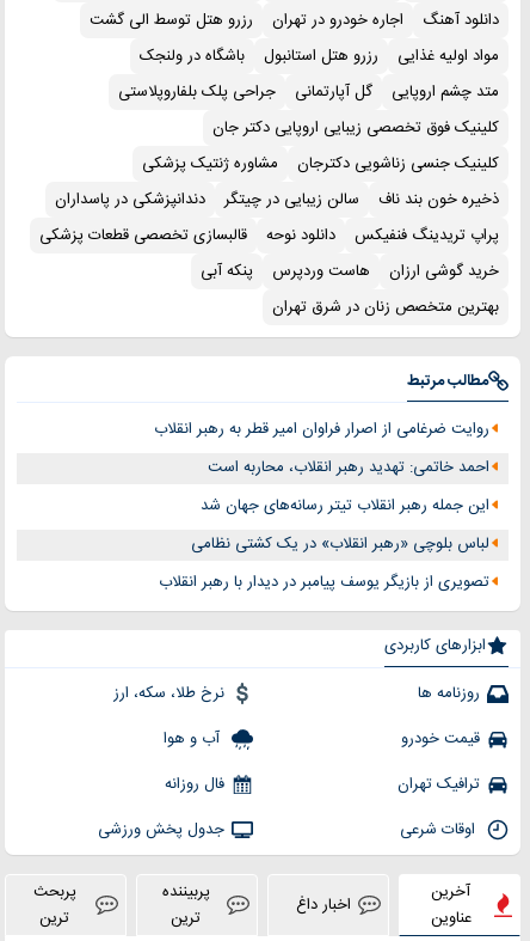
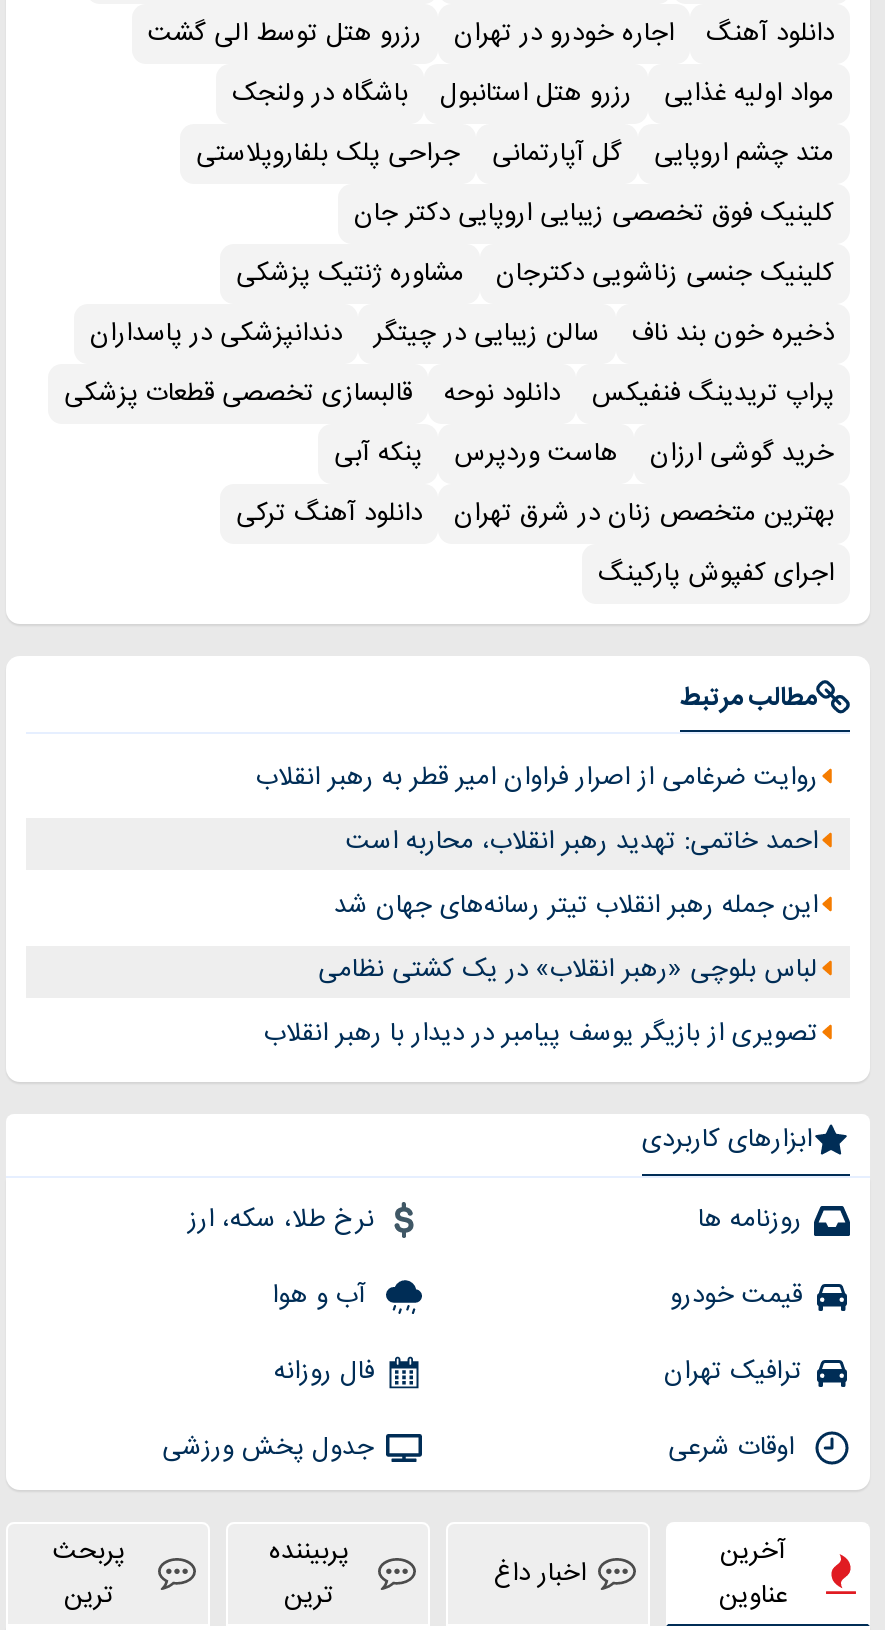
none -> [236,492,834,596] دانلود آهنگ ترکی | اجرای کفپوش پارکینگ

